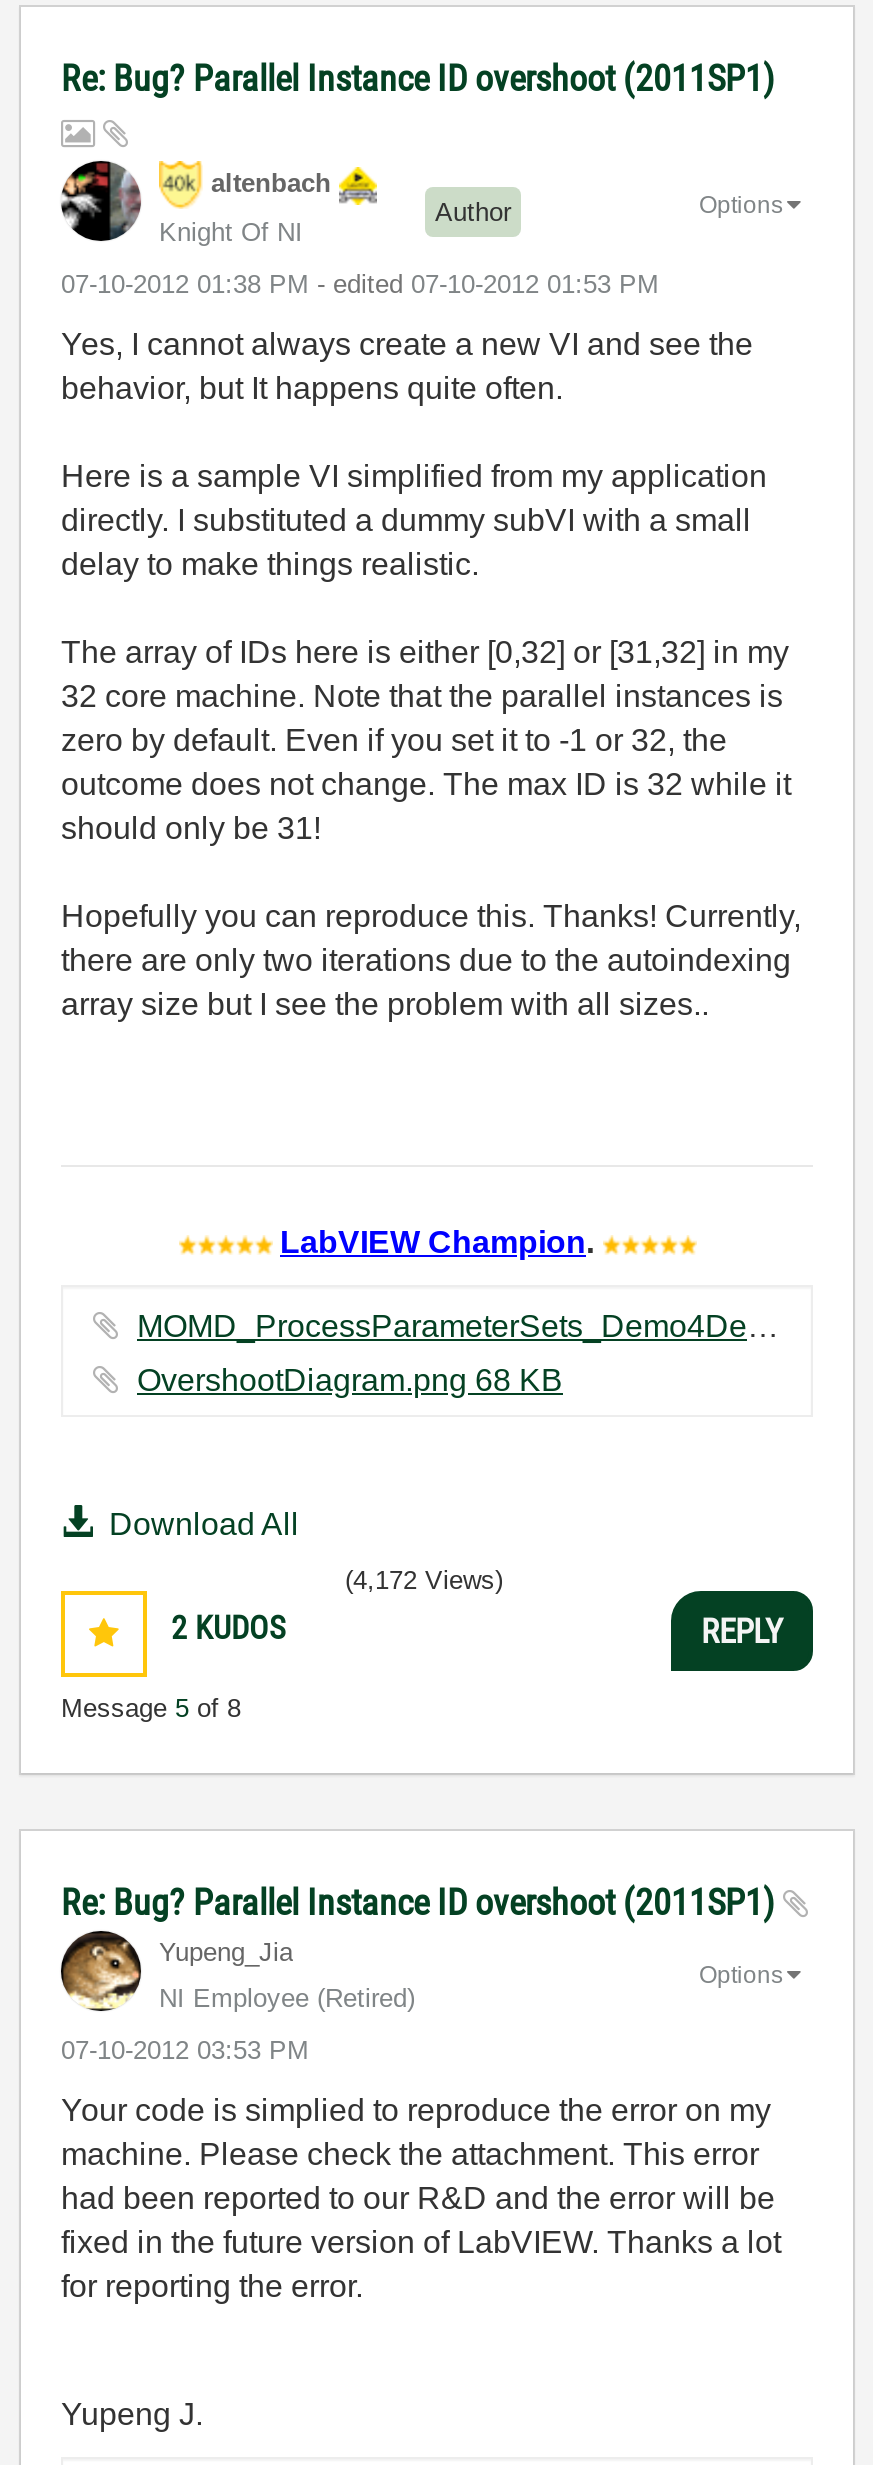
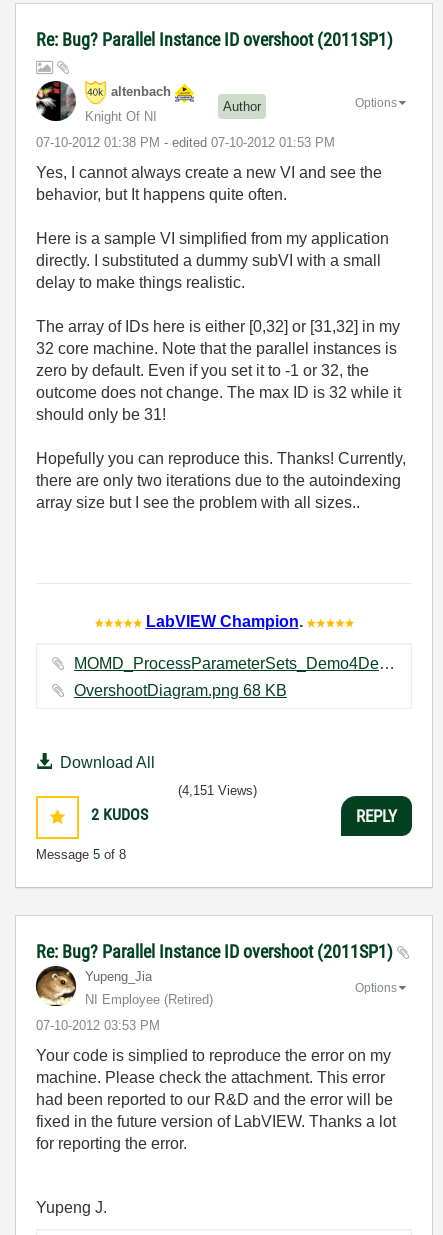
[345,1565,503,1595] (4,172 Views) -> [178,783,257,798] (4,151 Views)

